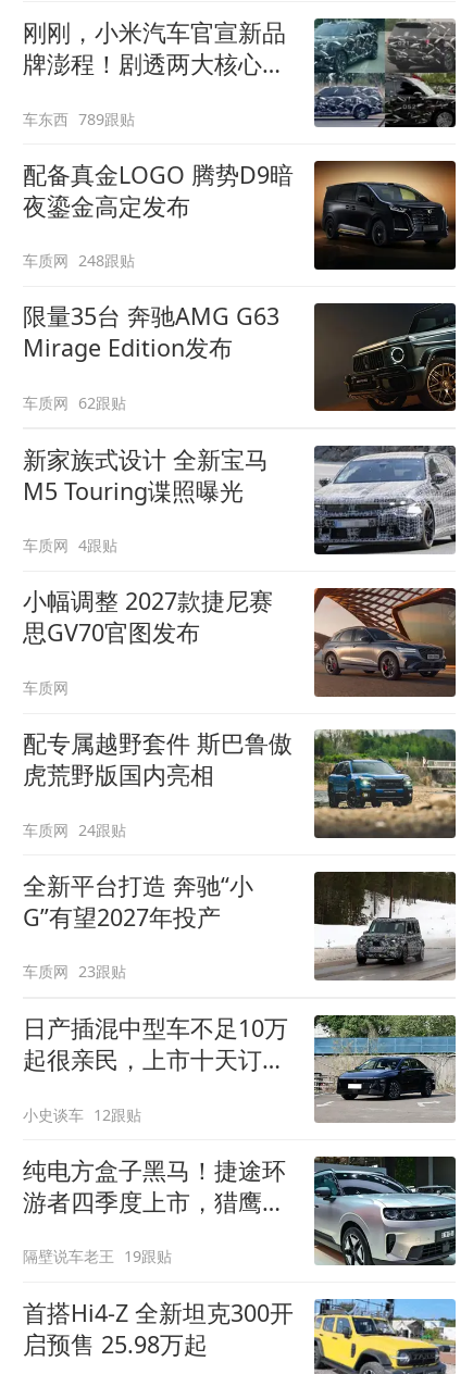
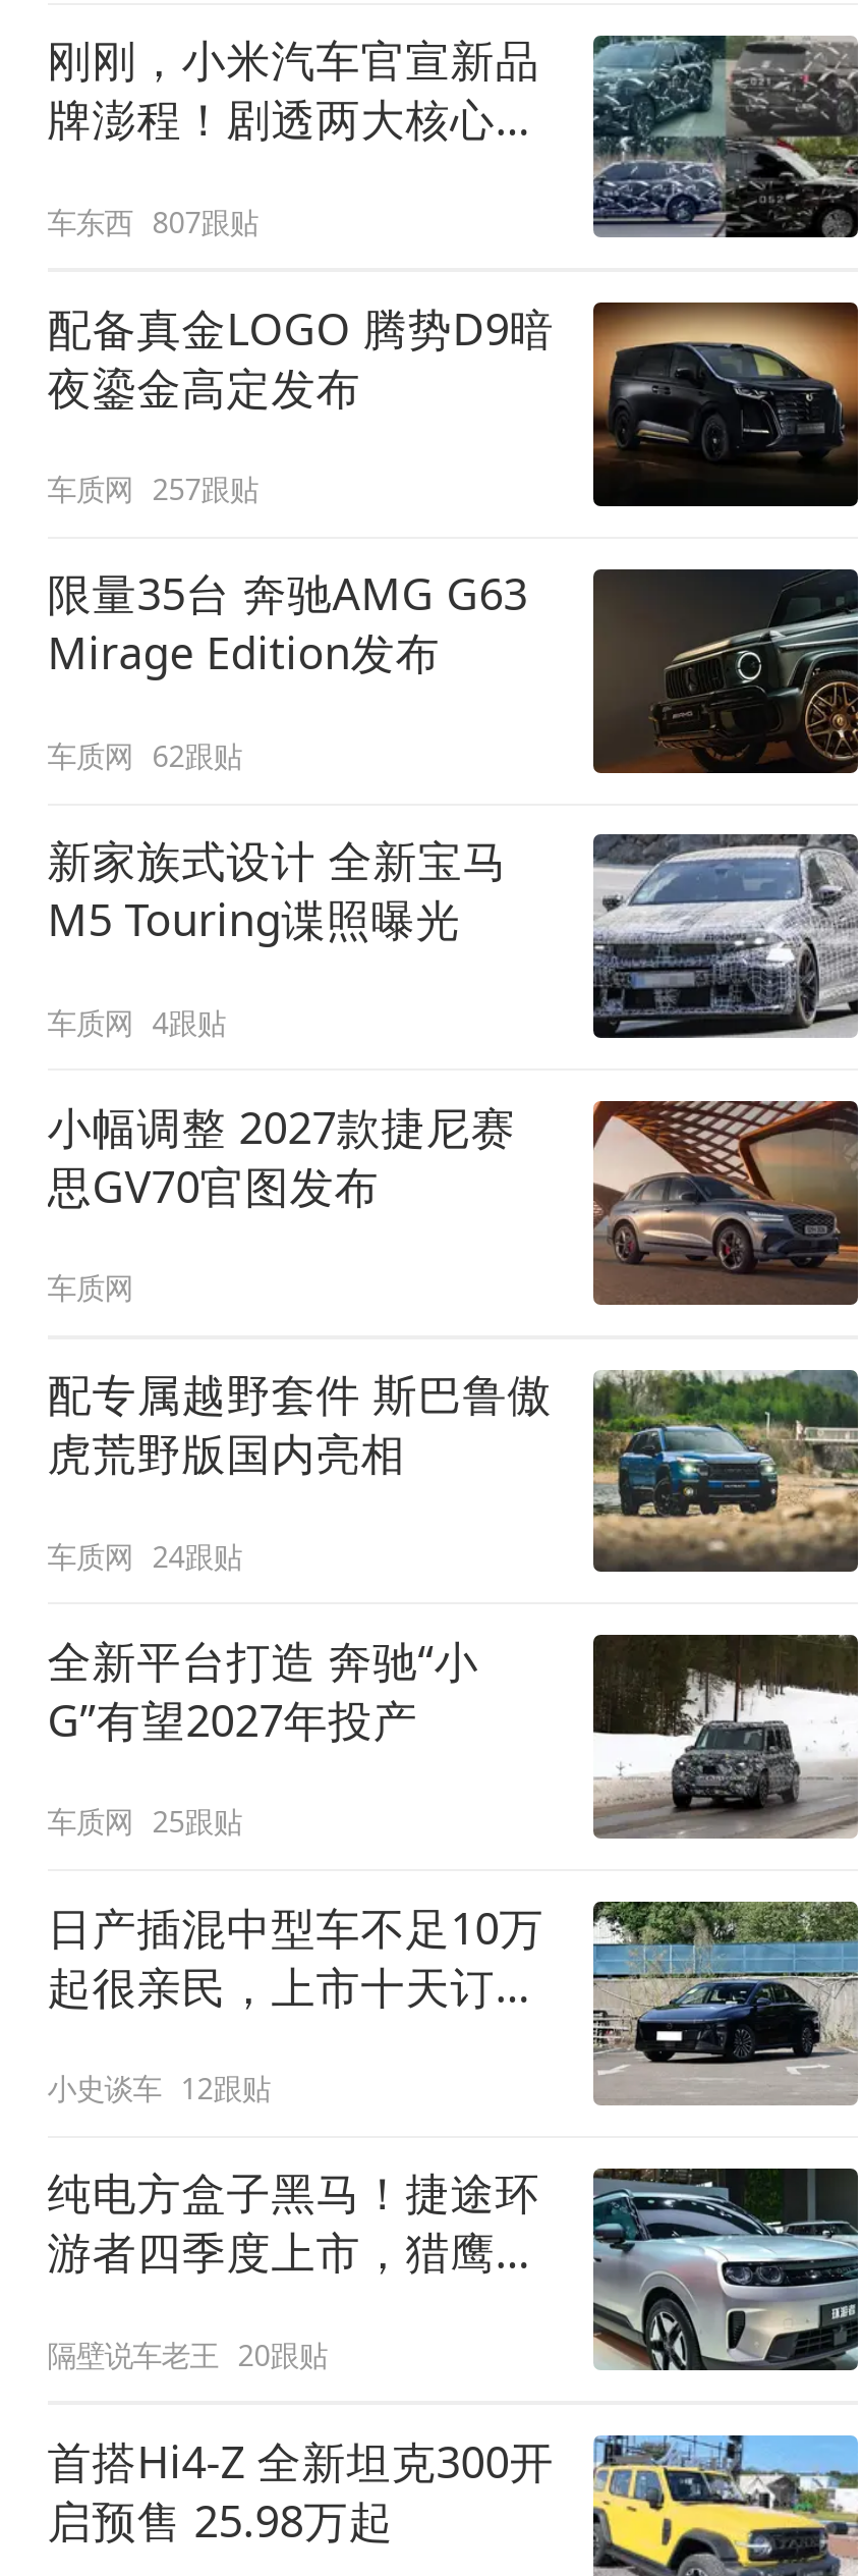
[23,108,135,129] 车东西 789跟贴 -> [47,202,258,240] 车东西 807跟贴
[23,250,135,271] 车质网 248跟贴 -> [47,470,258,509] 车质网 257跟贴
[23,961,126,982] 车质网 23跟贴 -> [47,1802,242,1841] 车质网 25跟贴
[23,1246,172,1267] 隔壁说车老王 19跟贴 -> [47,2334,327,2373] 隔壁说车老王 20跟贴

